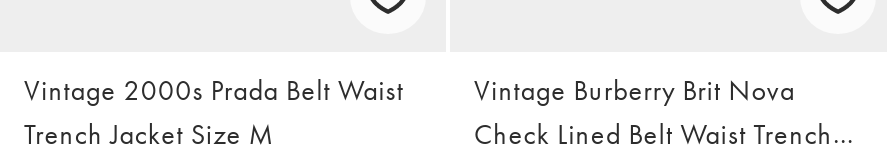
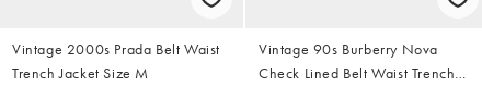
[474,71,795,107] Vintage Burberry Brit Nova -> [259,39,438,59] Vintage 90s Burberry Nova

